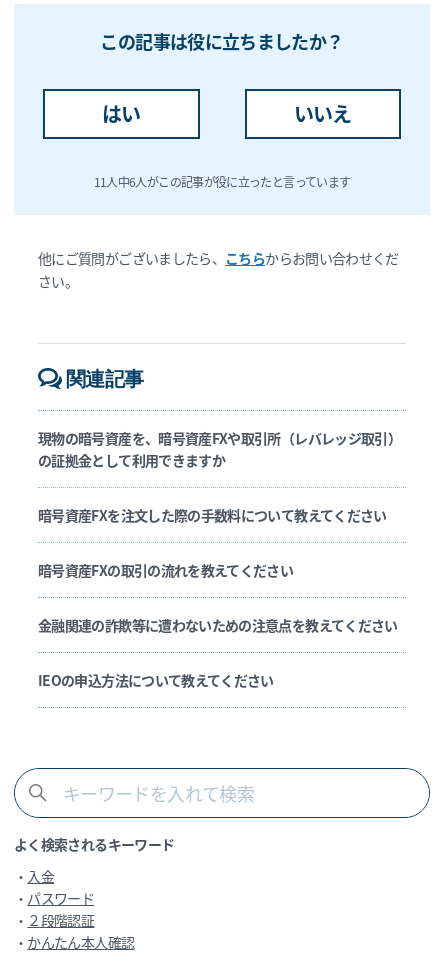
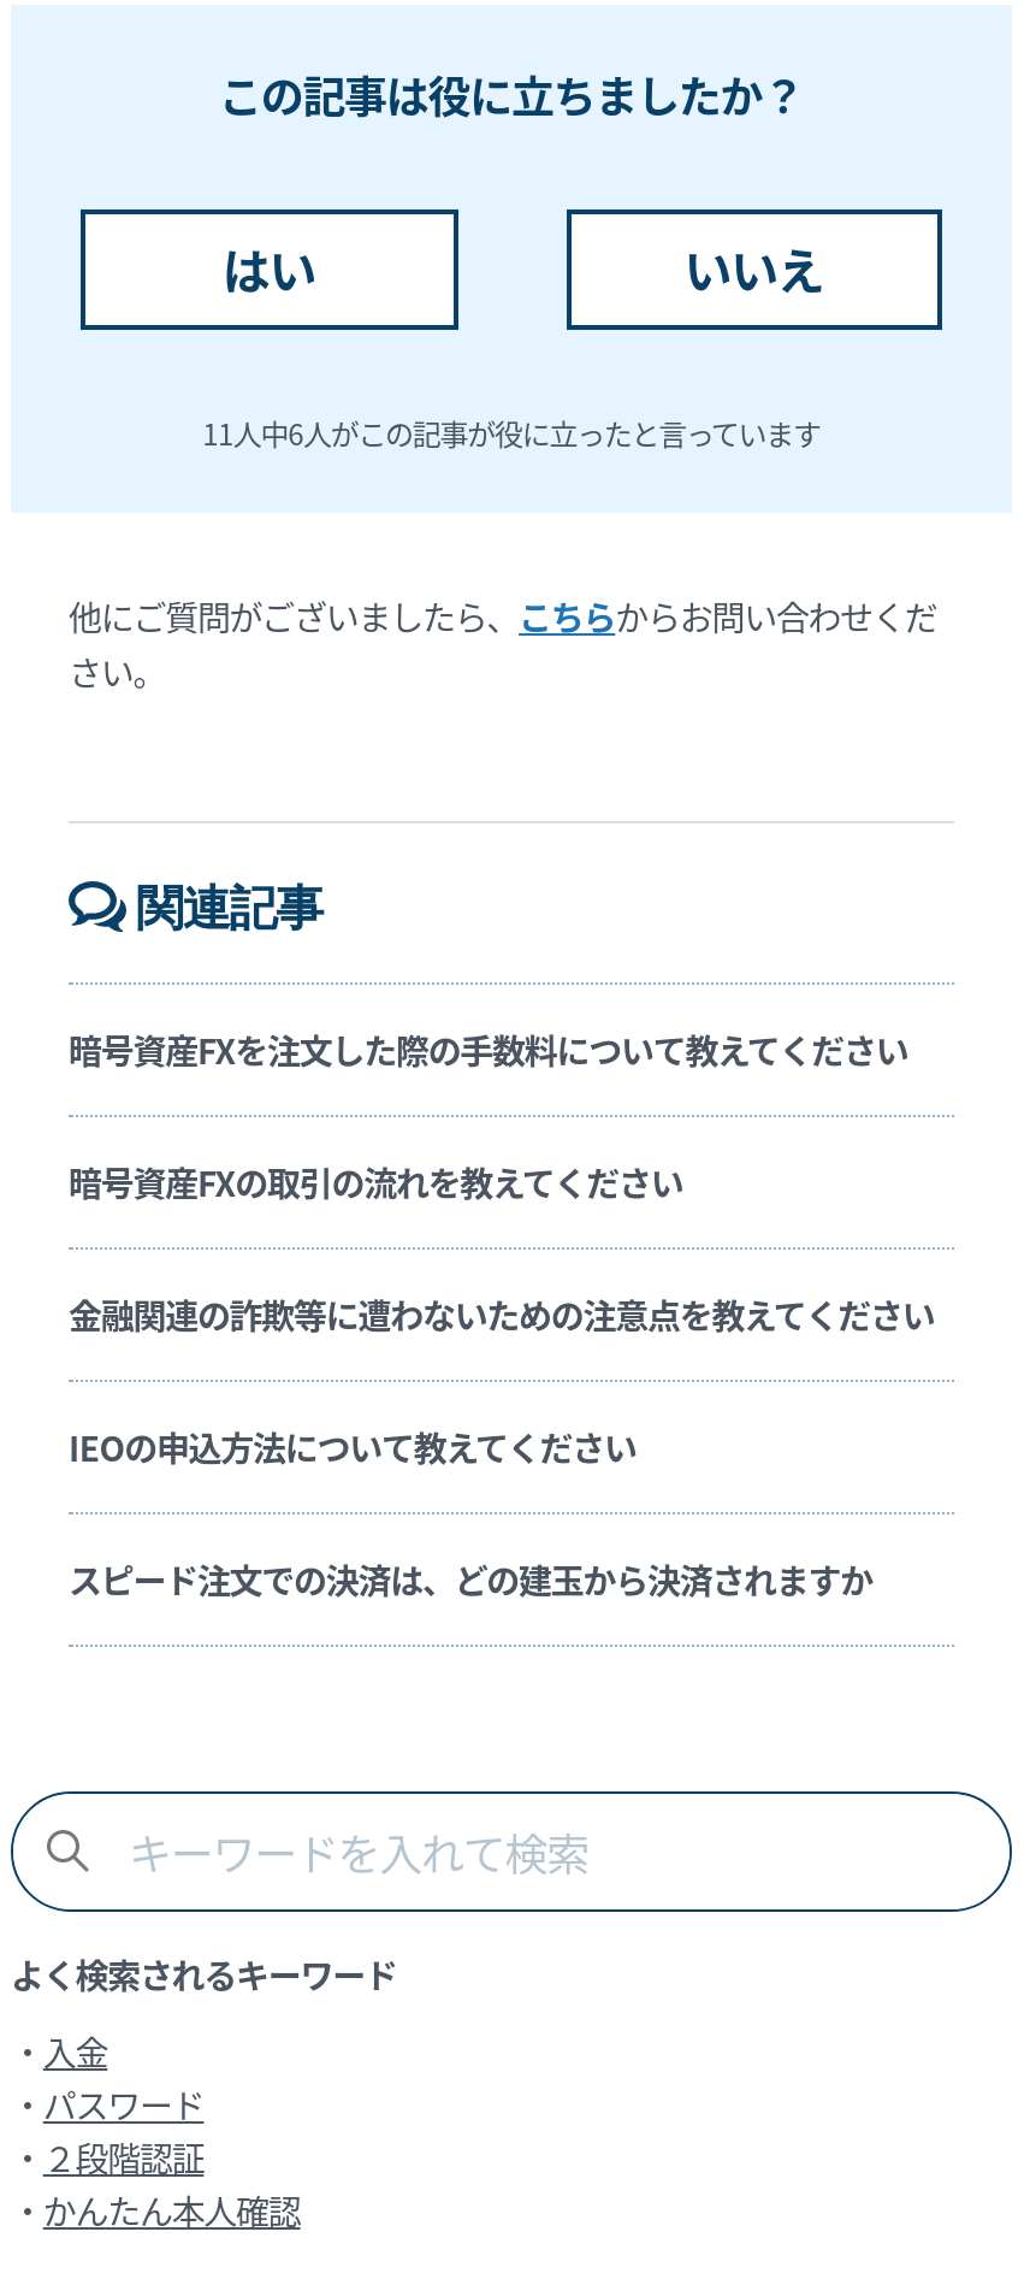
[38,428,401,470] 現物の暗号資産を、暗号資産FXや取引所（レバレッジ取引） | の証拠金として利用できますか -> none
moved [38,505,398,690] -> [69,1026,934,1471]: 暗号資産FXを注文した際の手数料について教えてください | 暗号資産FXの取引の流れを教えてください | 金融関連の詐欺等に遭わないための注意点を教えてください | IEOの申込方法について教えてください
none -> [69,1555,872,1604] スピード注文での決済は、どの建玉から決済されますか

